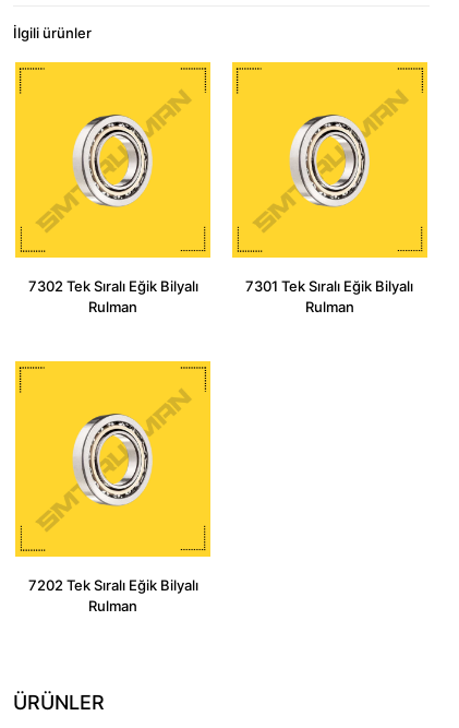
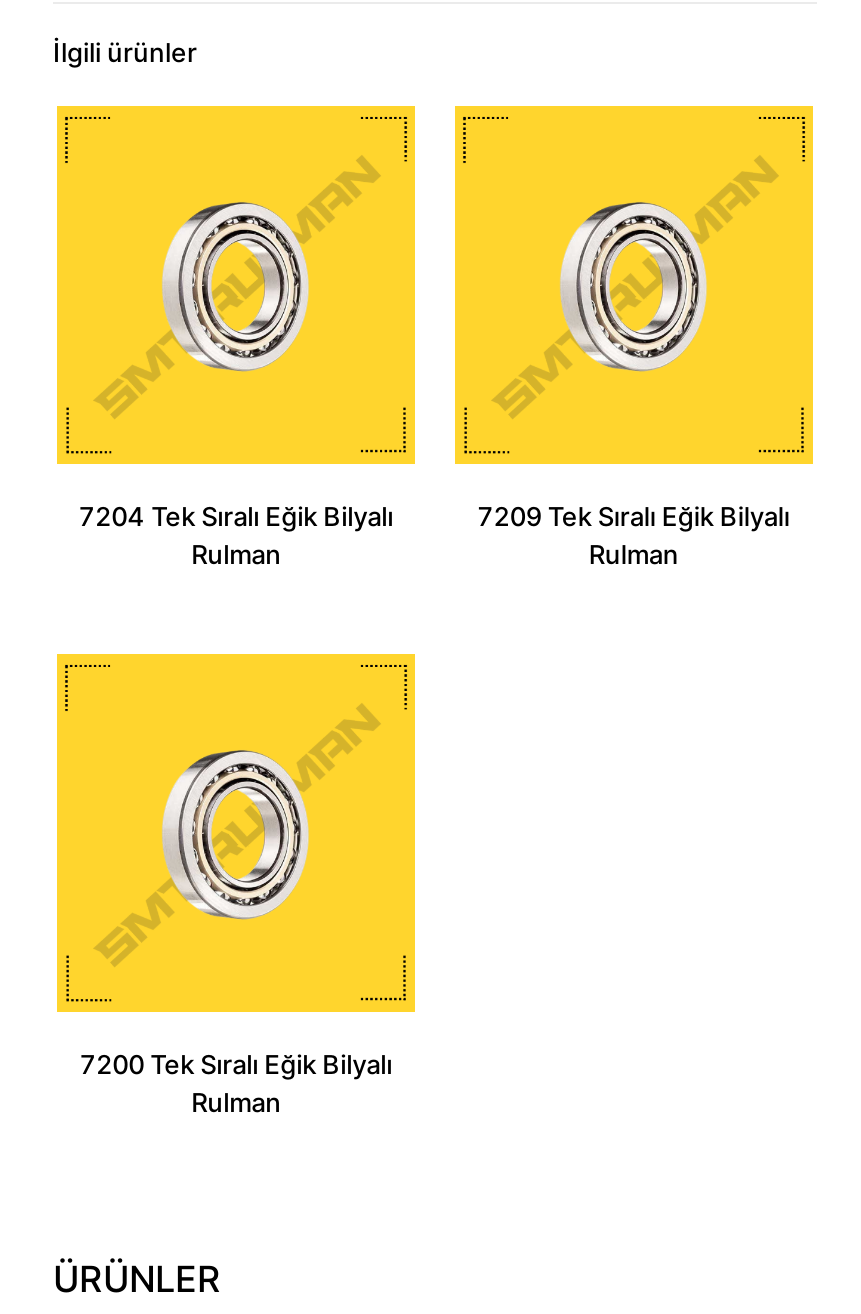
[28,277,198,295] 7302 Tek Sıralı Eğik Bilyalı -> [79,500,393,532] 7204 Tek Sıralı Eğik Bilyalı
[246,277,414,295] 7301 Tek Sıralı Eğik Bilyalı -> [478,500,790,532] 7209 Tek Sıralı Eğik Bilyalı
[28,577,198,594] 7202 Tek Sıralı Eğik Bilyalı -> [80,1048,392,1080] 7200 Tek Sıralı Eğik Bilyalı

